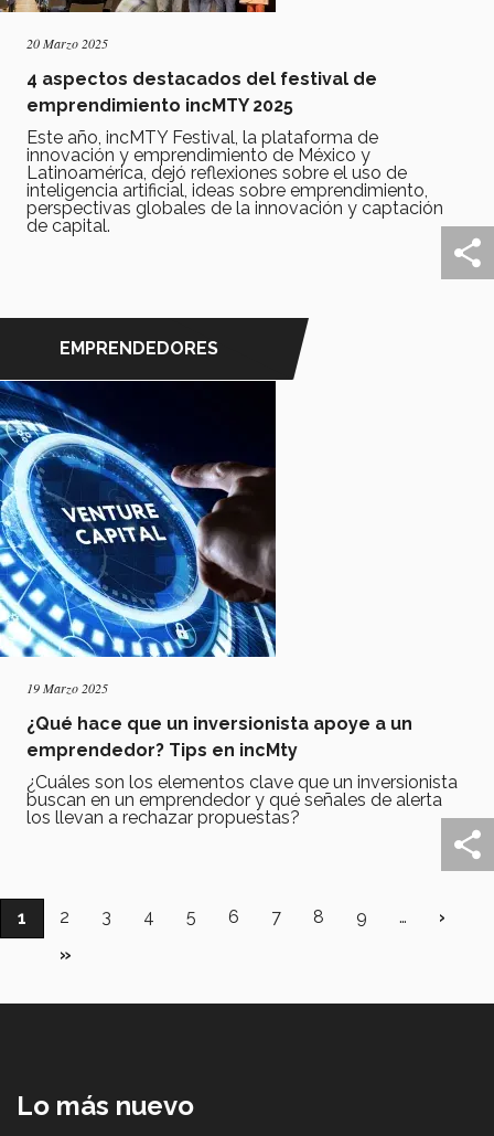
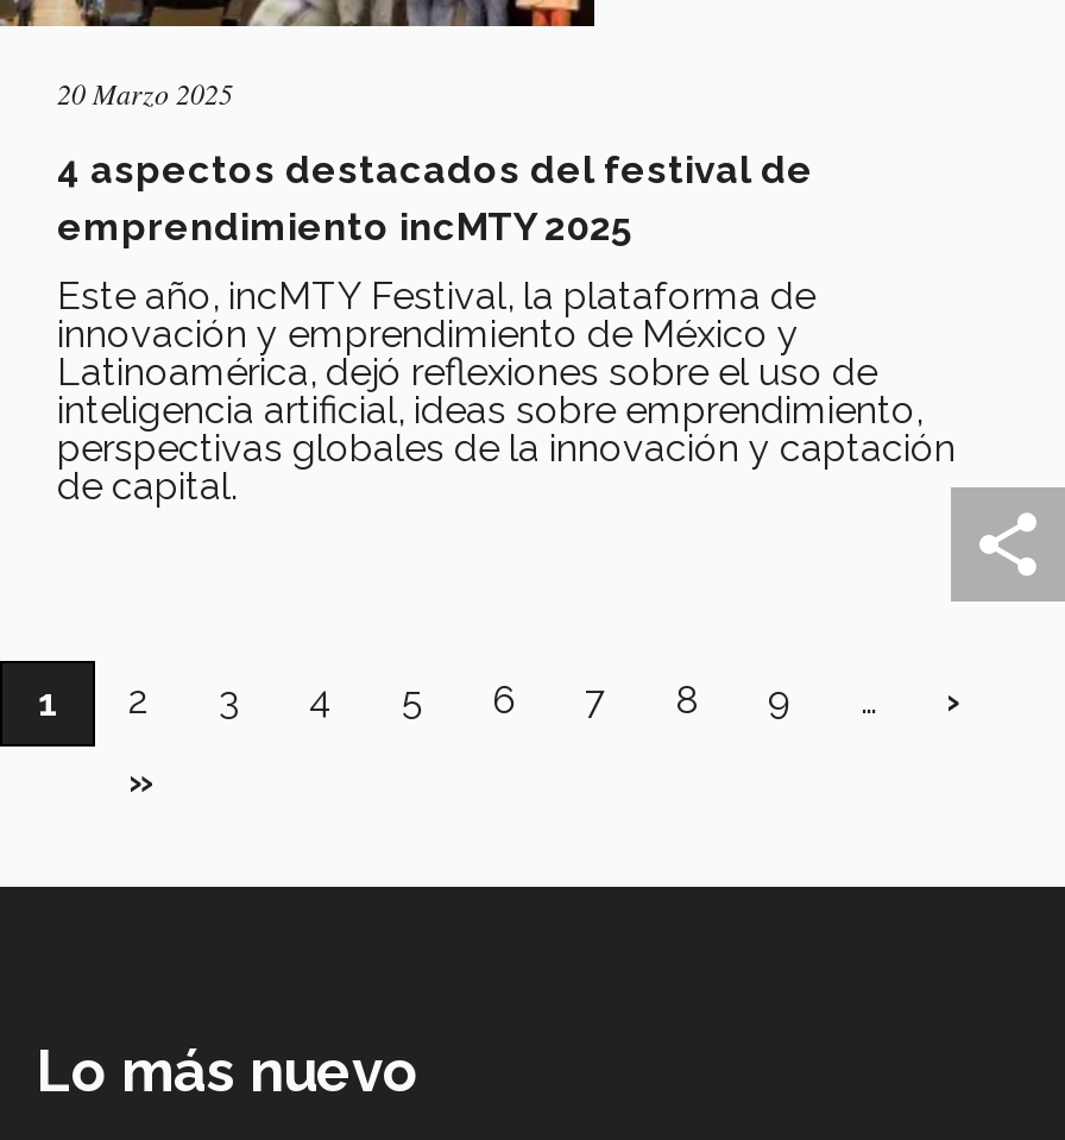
[3,317,310,658] [image] | EMPRENDEDORES -> none
[26,679,458,828] 19 Marzo 2025 | ¿Qué hace que un inversionista apoye a un | emprendedor? Tips en incMty | ¿Cuáles son los elementos clave que un inversionista | buscan en un emprendedor y qué señales de alerta | los llevan a rechazar propuestas? -> none

